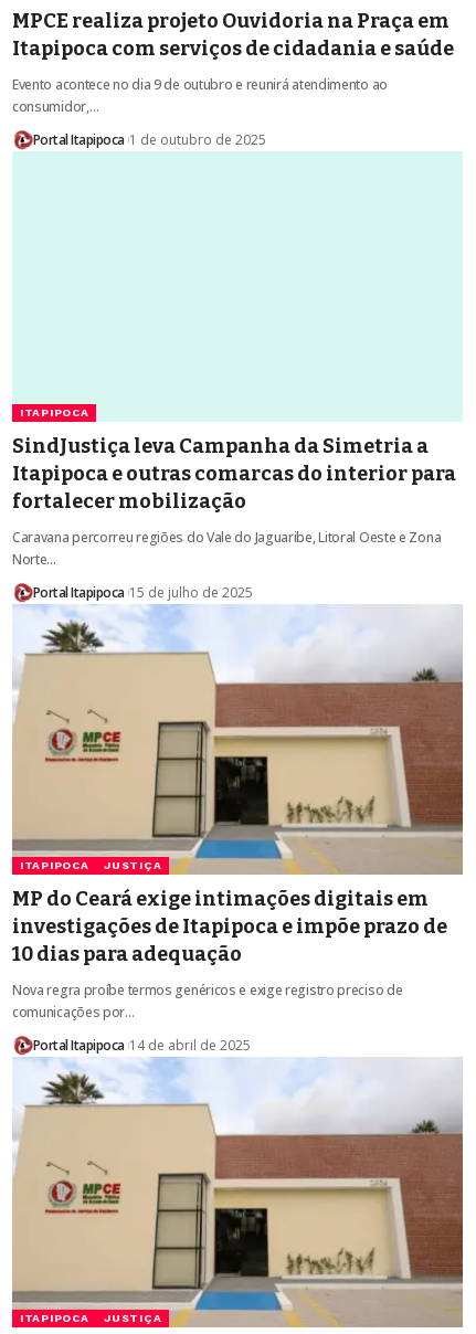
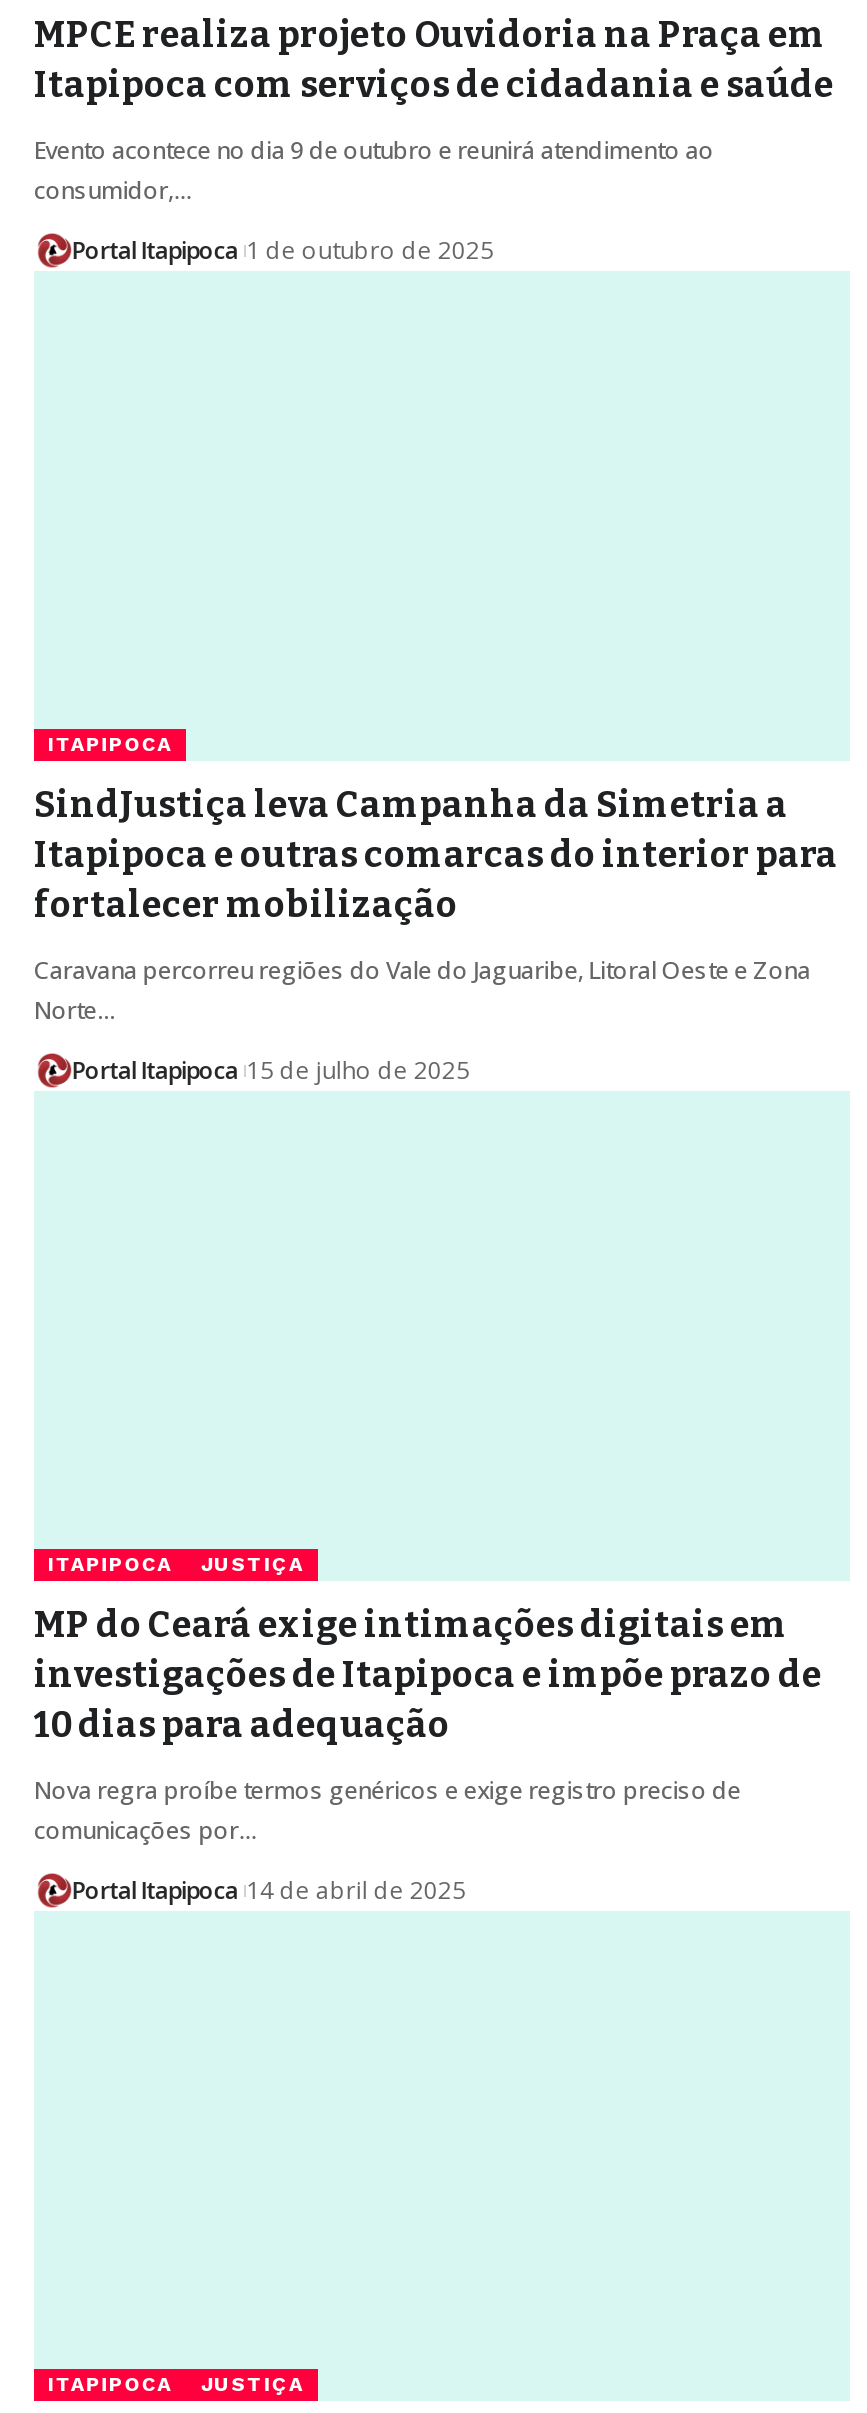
[11,605,464,876] [image] -> none
[11,1058,464,1328] [image] -> none

